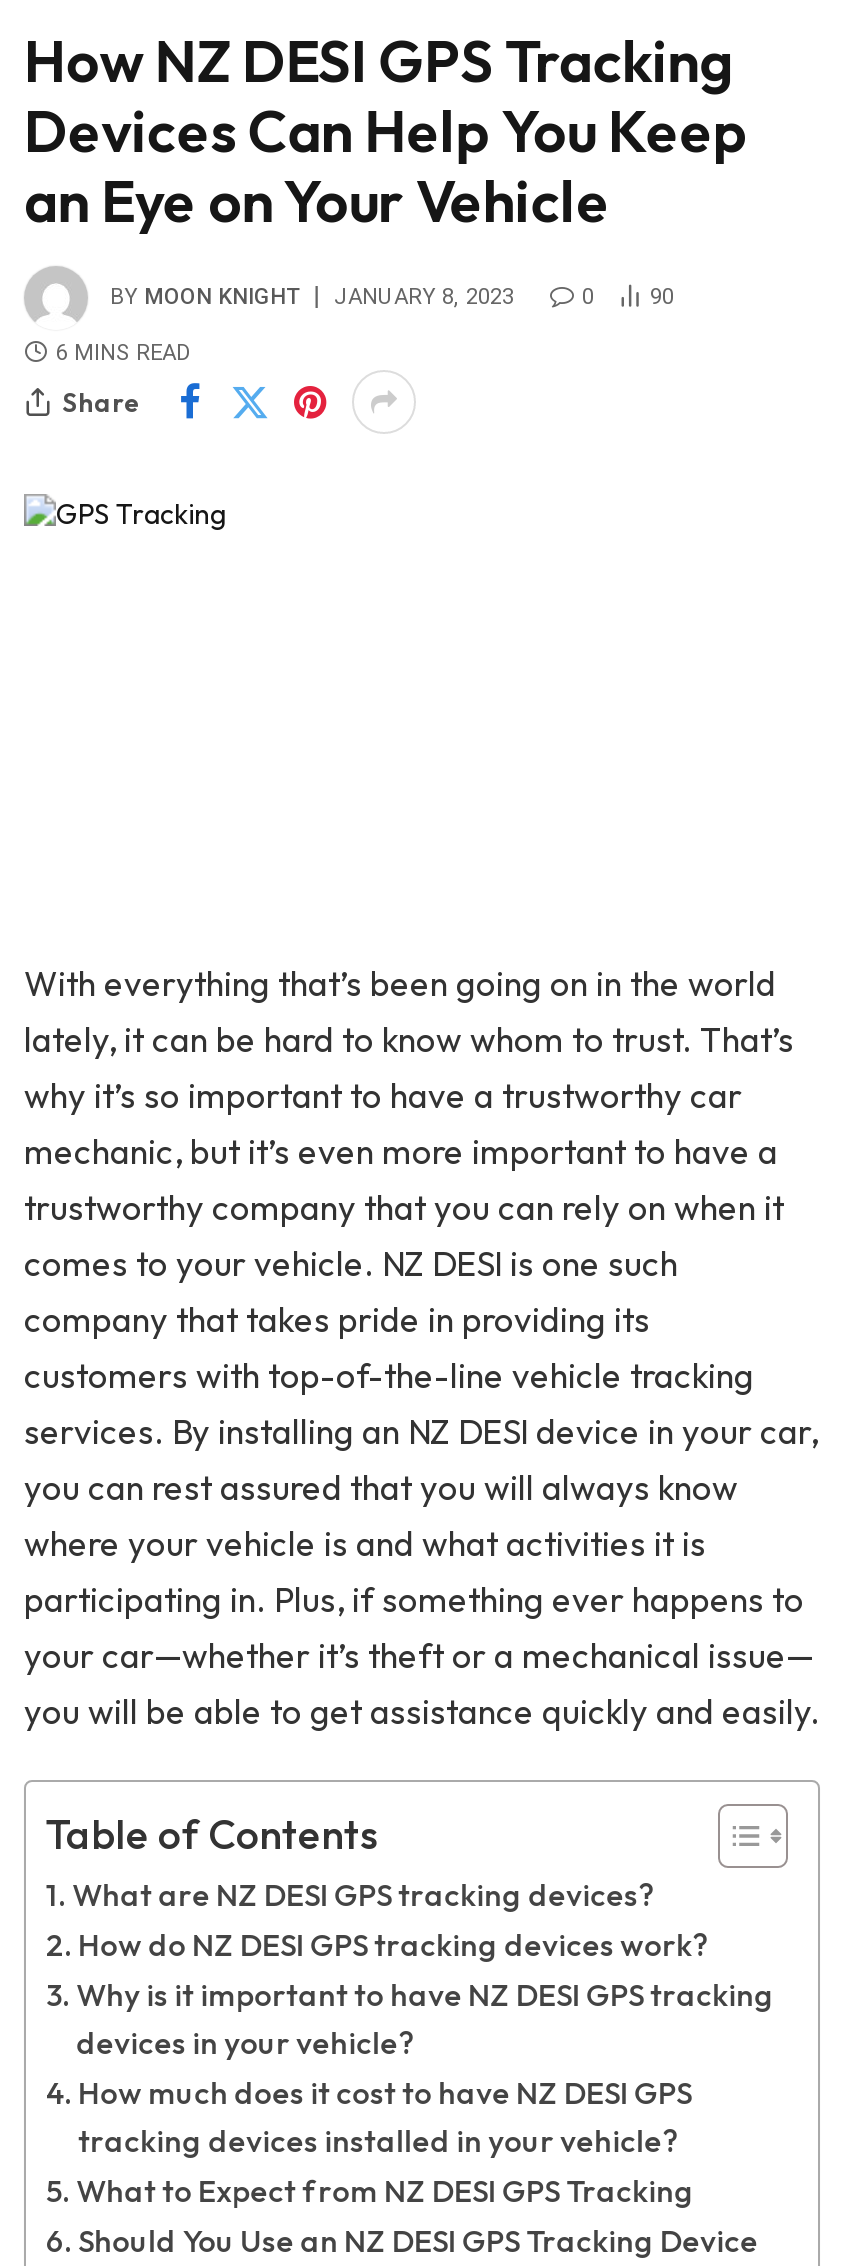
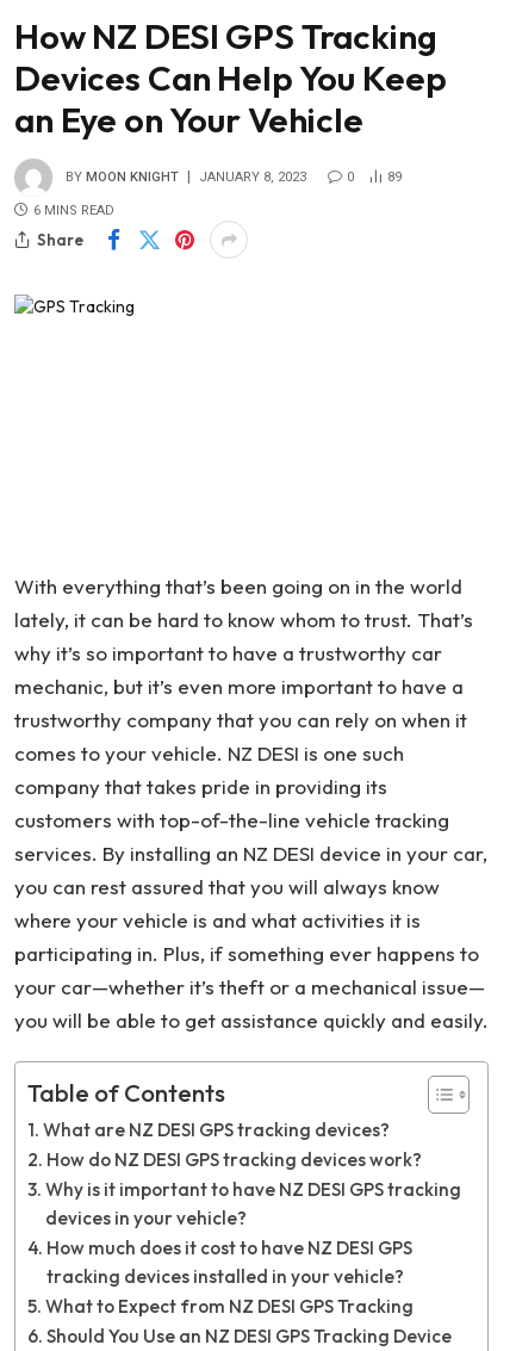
[650,284,674,310] 90 -> [387,169,402,185] 89

